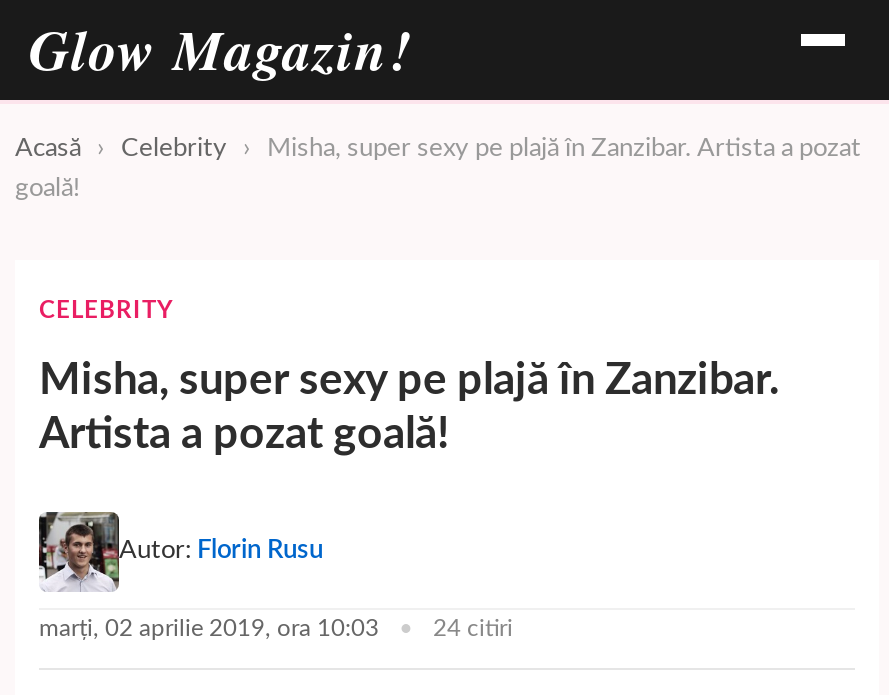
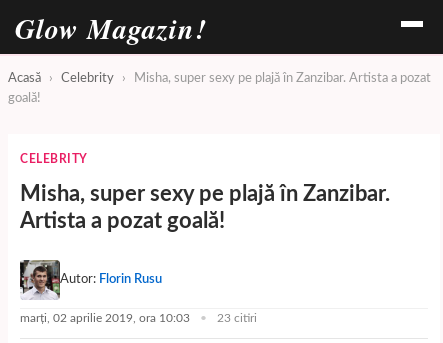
[433,616,513,640] 24 citiri -> [217,312,257,324] 23 citiri

